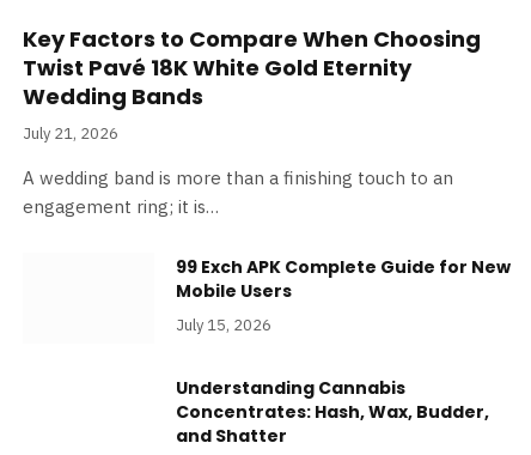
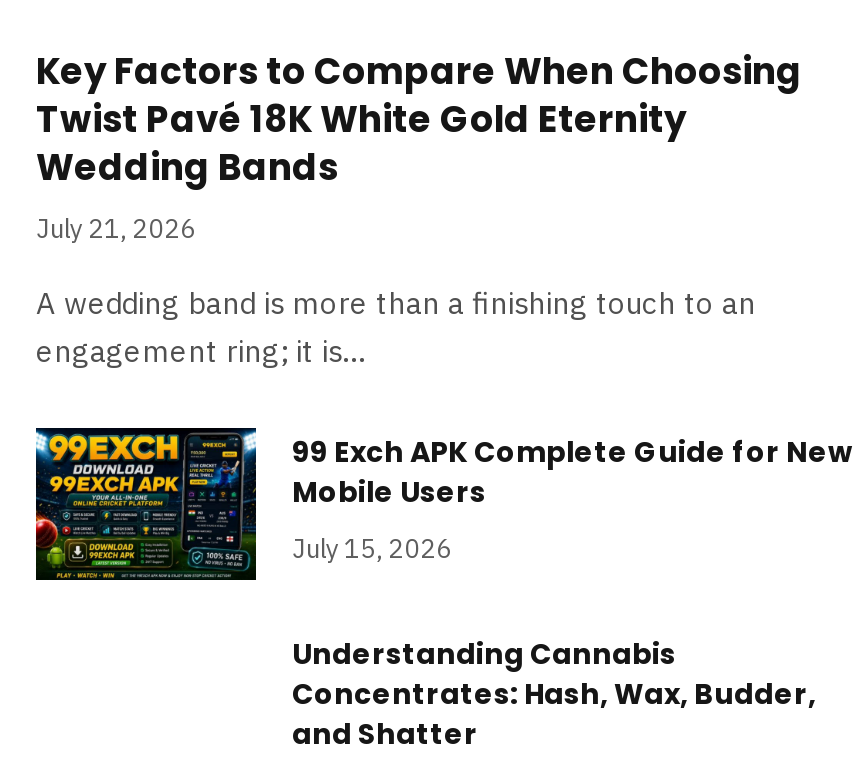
none -> [34,426,258,582] [image]

